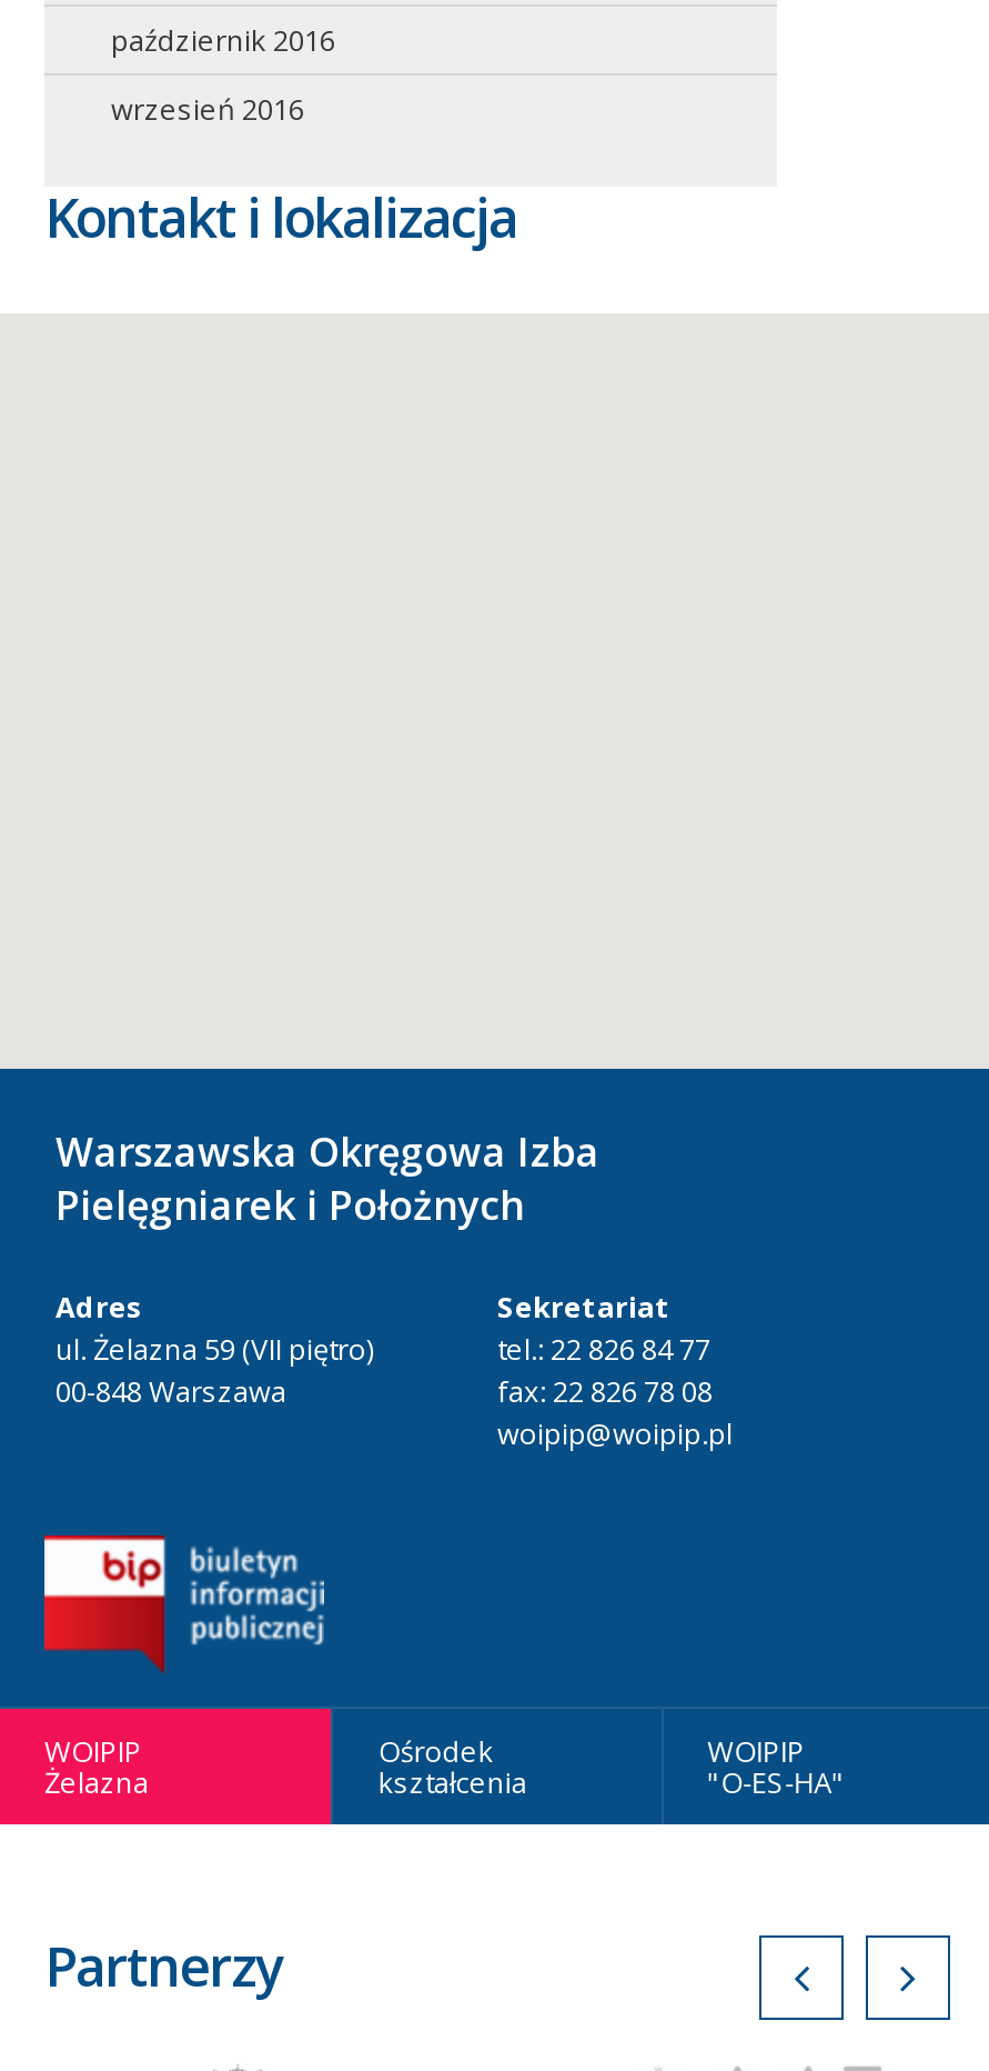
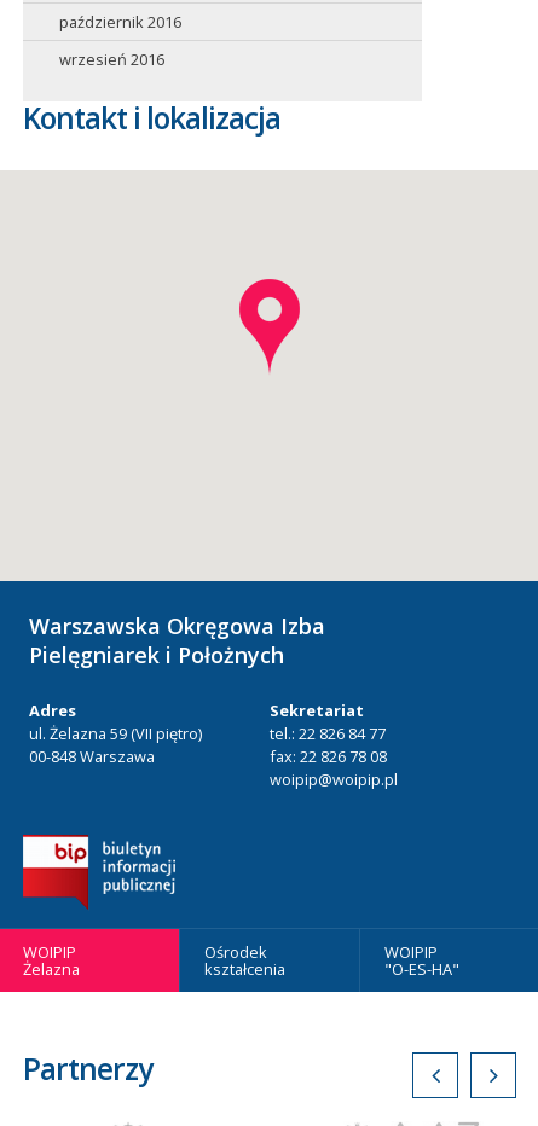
none -> [238,278,301,372] [image]

